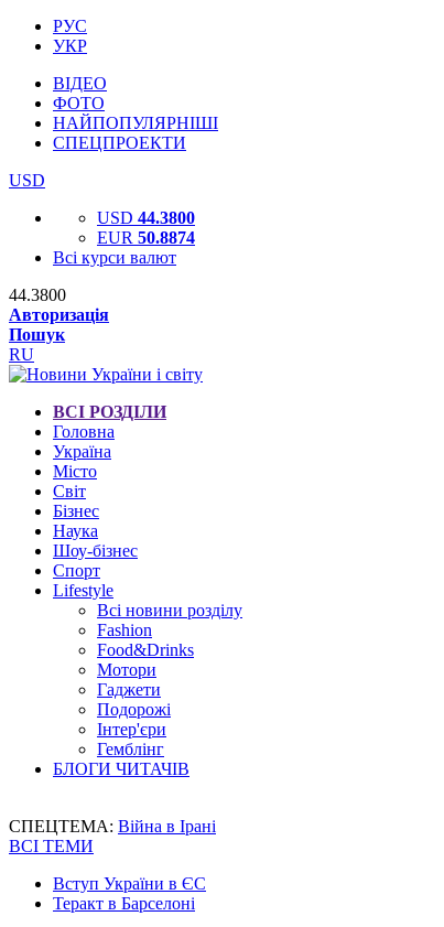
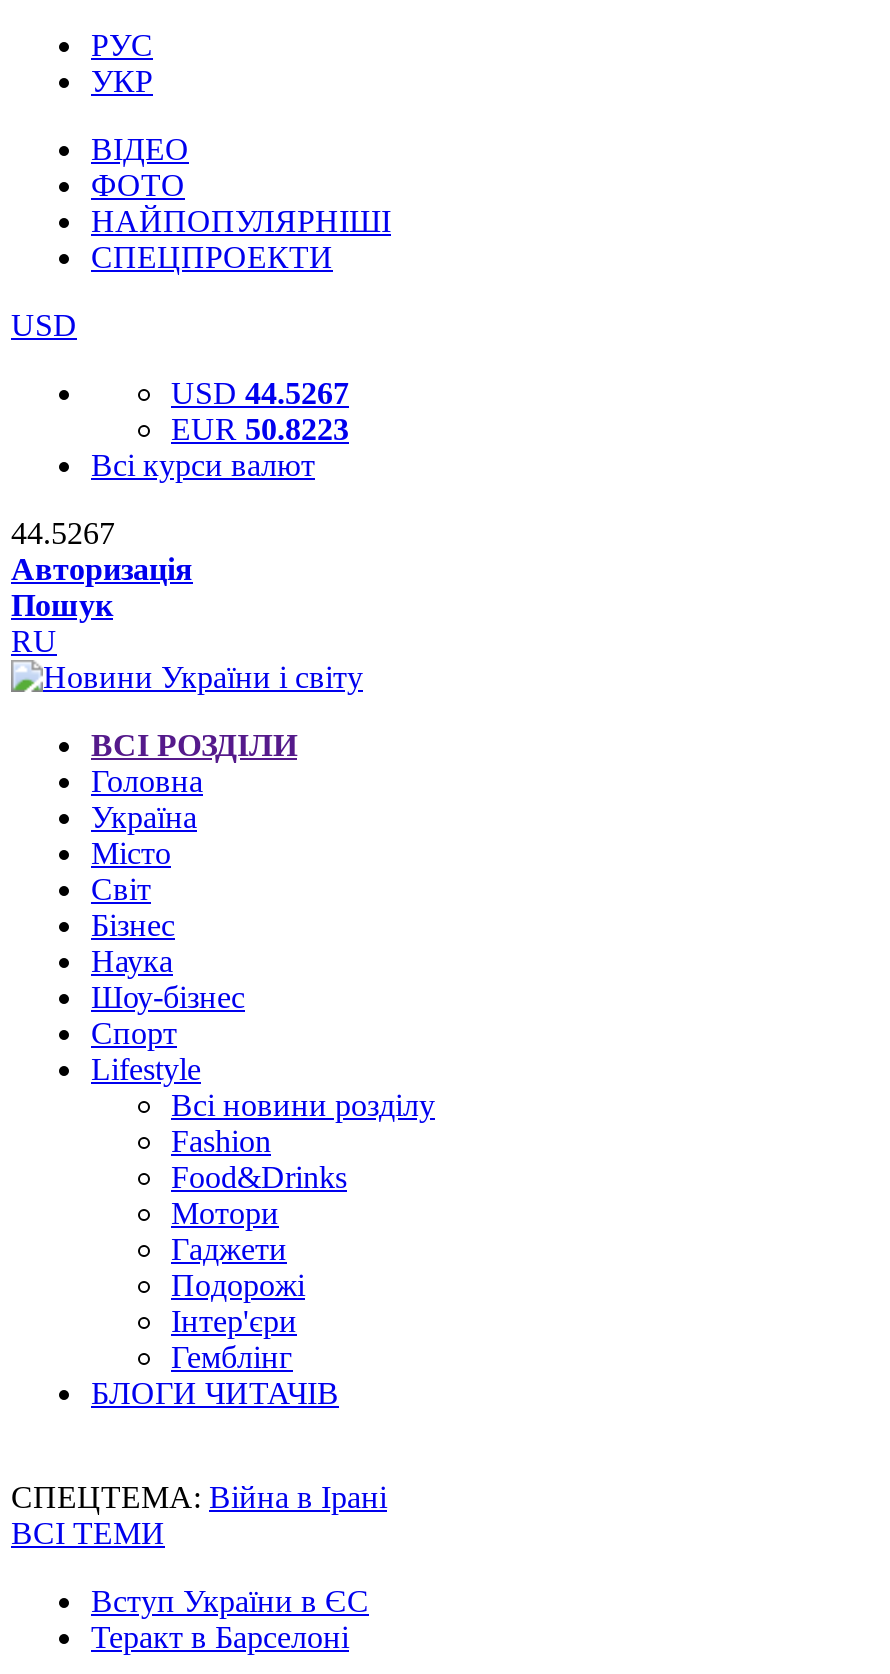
[97,208,195,227] USD 44.3800 -> [171,376,349,410] USD 44.5267
[97,228,195,247] EUR 50.8874 -> [171,412,349,446] EUR 50.8223
[9,285,66,304] 44.3800 -> [11,516,115,550] 44.5267

